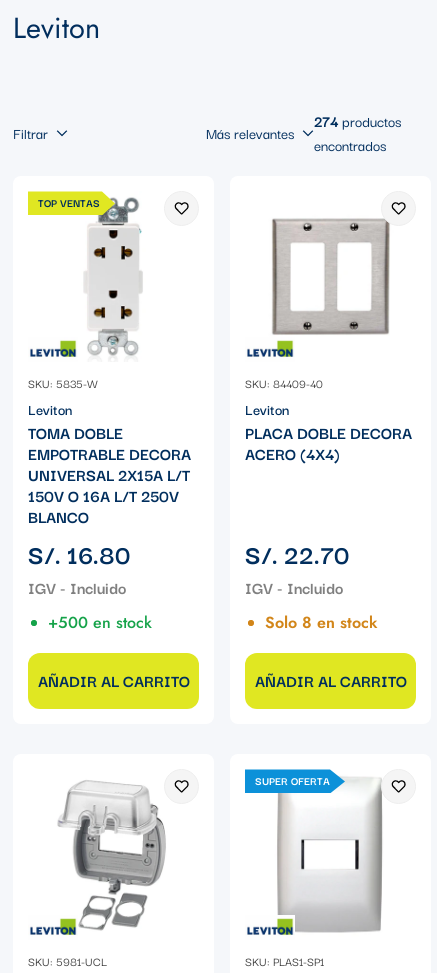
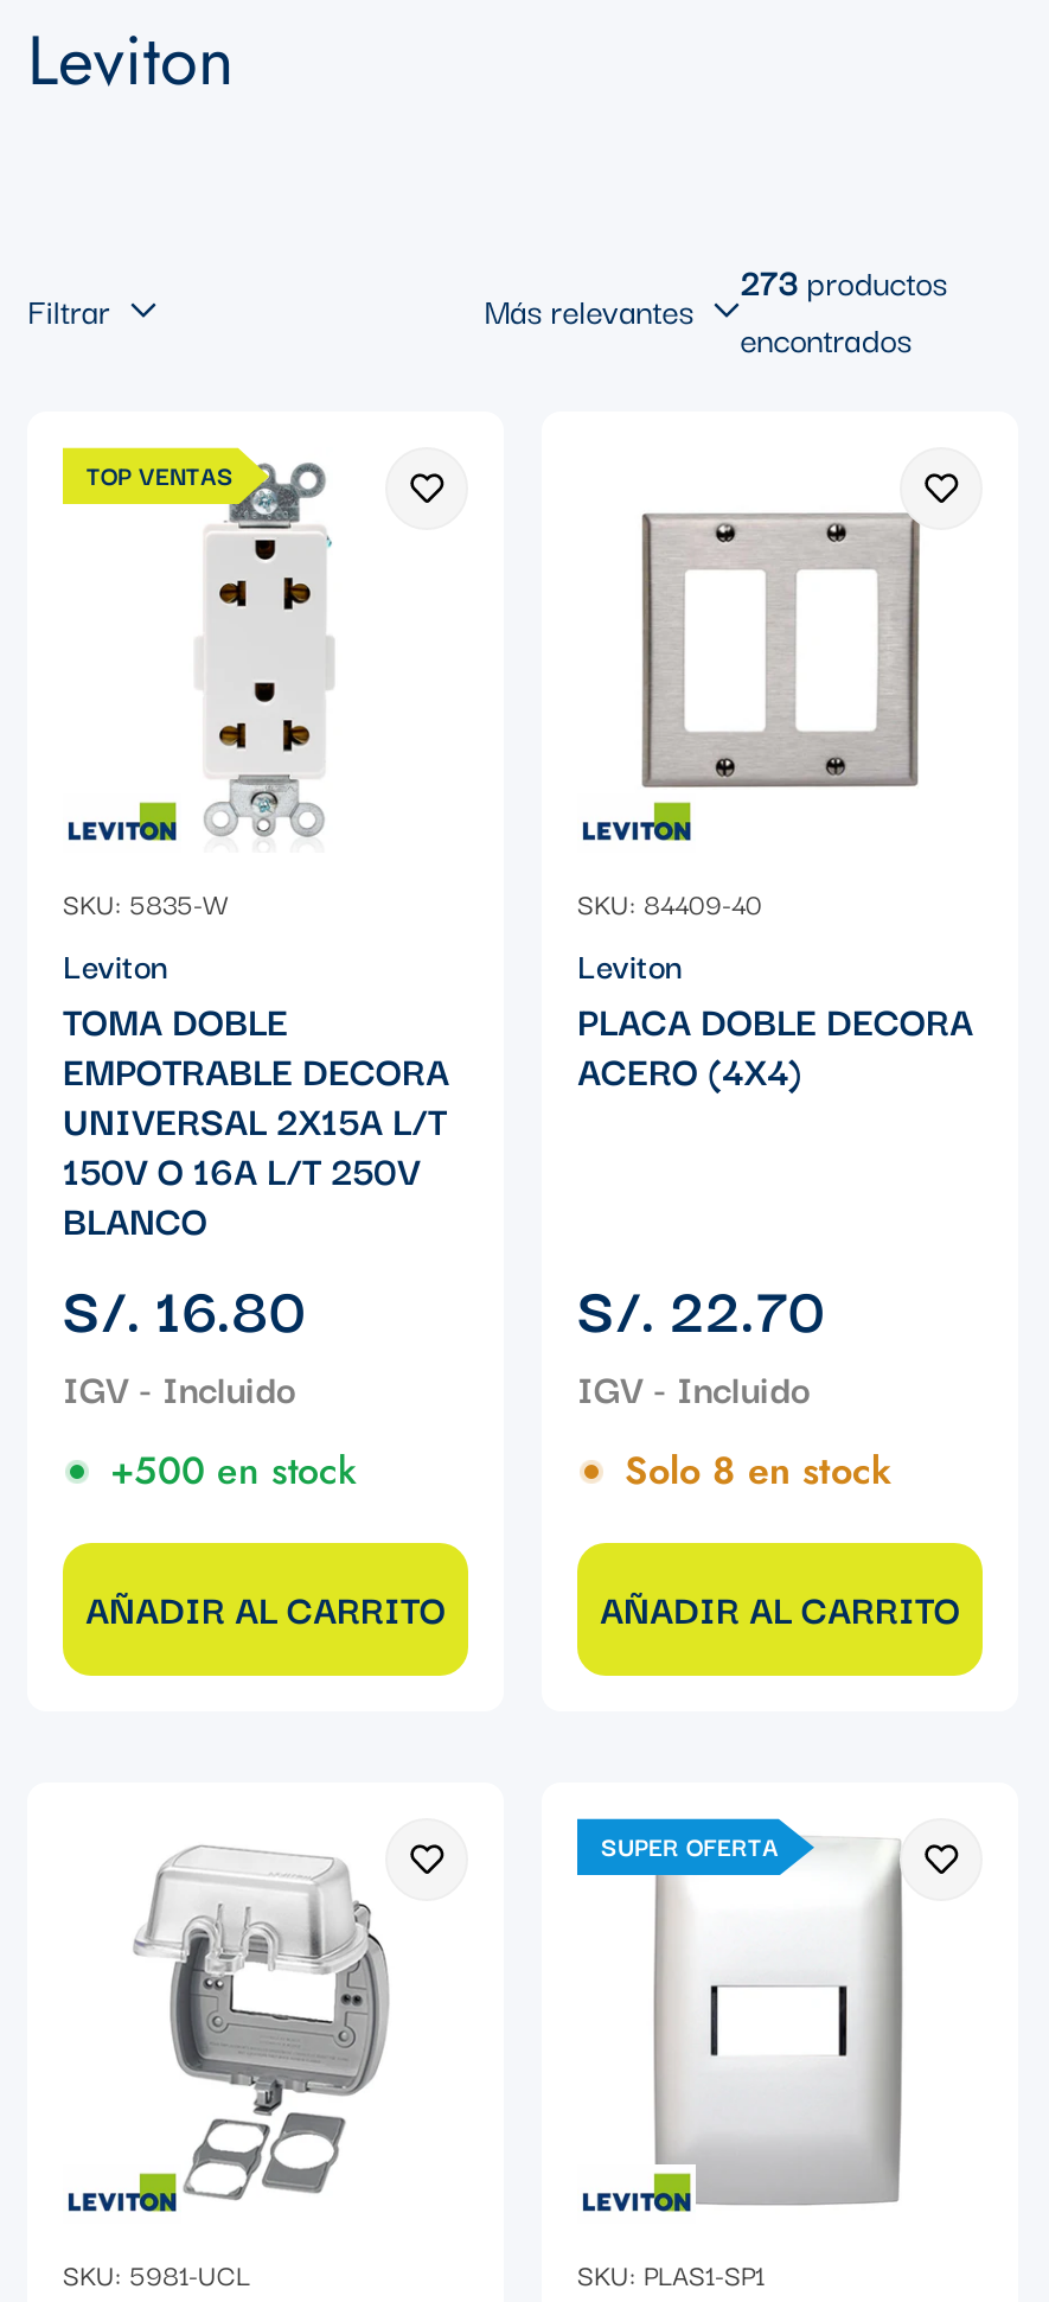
[314,110,401,132] 274 productos -> [740,256,946,308] 273 productos

